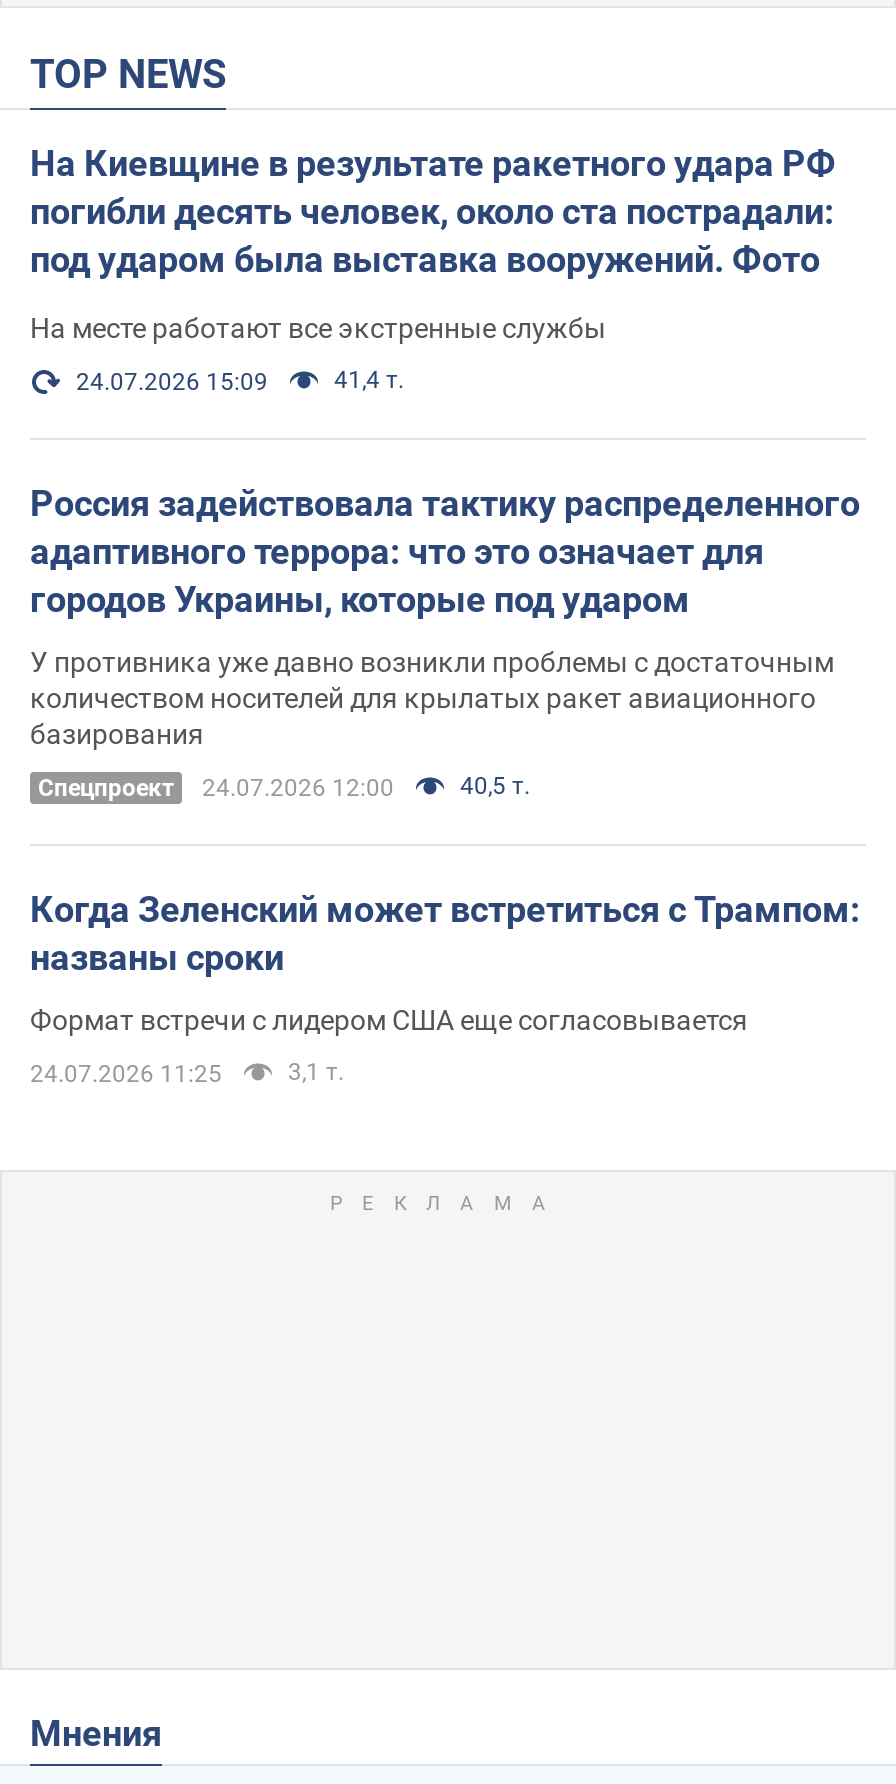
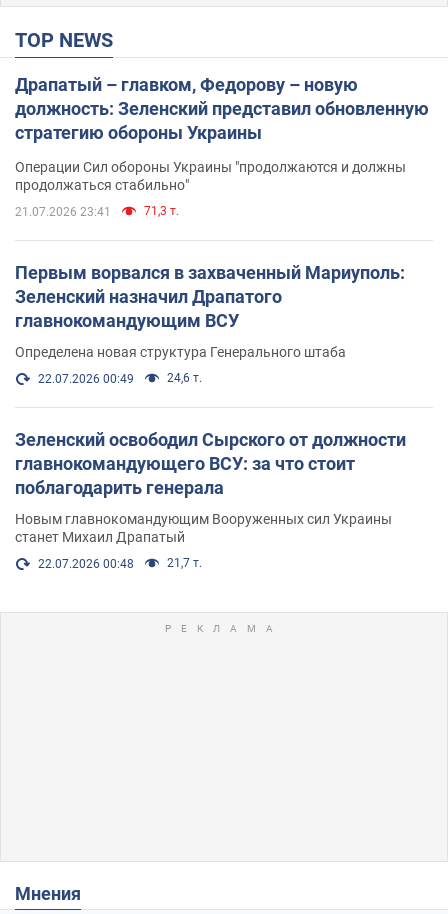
[30,141,836,279] На Киевщине в результате ракетного удара РФ | погибли десять человек, около ста пострадали: | под ударом была выставка вооружений. Фото -> [15,74,429,143] Драпатый – главком, Федорову – новую | должность: Зеленский представил обновленную | стратегию обороны Украины
[30,311,606,343] На месте работают все экстренные службы -> [15,159,406,193] Операции Сил обороны Украины "продолжаются и должны | продолжаться стабильно"
[76,365,404,395] 24.07.2026 15:09 | 41,4 т. -> [15,204,179,219] 21.07.2026 23:41 | 71,3 т.
[30,481,860,619] Россия задействовала тактику распределенного | адаптивного террора: что это означает для | городов Украины, которые под ударом -> [15,262,405,331] Первым ворвался в захваченный Мариуполь: | Зеленский назначил Драпатого | главнокомандующим ВСУ
[30,645,834,749] У противника уже давно возникли проблемы с достаточным | количеством носителей для крылатых ракет авиационного | базирования -> [15,344,346,360] Определена новая структура Генерального штаба
[38,771,530,801] Спецпроект | 24.07.2026 12:00 | 40,5 т. -> [38,371,202,386] 22.07.2026 00:49 | 24,6 т.
[30,887,860,977] Когда Зеленский может встретиться с Трампом: | названы сроки -> [15,429,406,498] Зеленский освободил Сырского от должности | главнокомандующего ВСУ: за что стоит | поблагодарить генерала
[30,1003,748,1035] Формат встречи с лидером США еще согласовывается -> [15,511,392,545] Новым главнокомандующим Вооруженных сил Украины | станет Михаил Драпатый
[30,1057,344,1087] 24.07.2026 11:25 | 3,1 т. -> [38,556,202,571] 22.07.2026 00:48 | 21,7 т.

